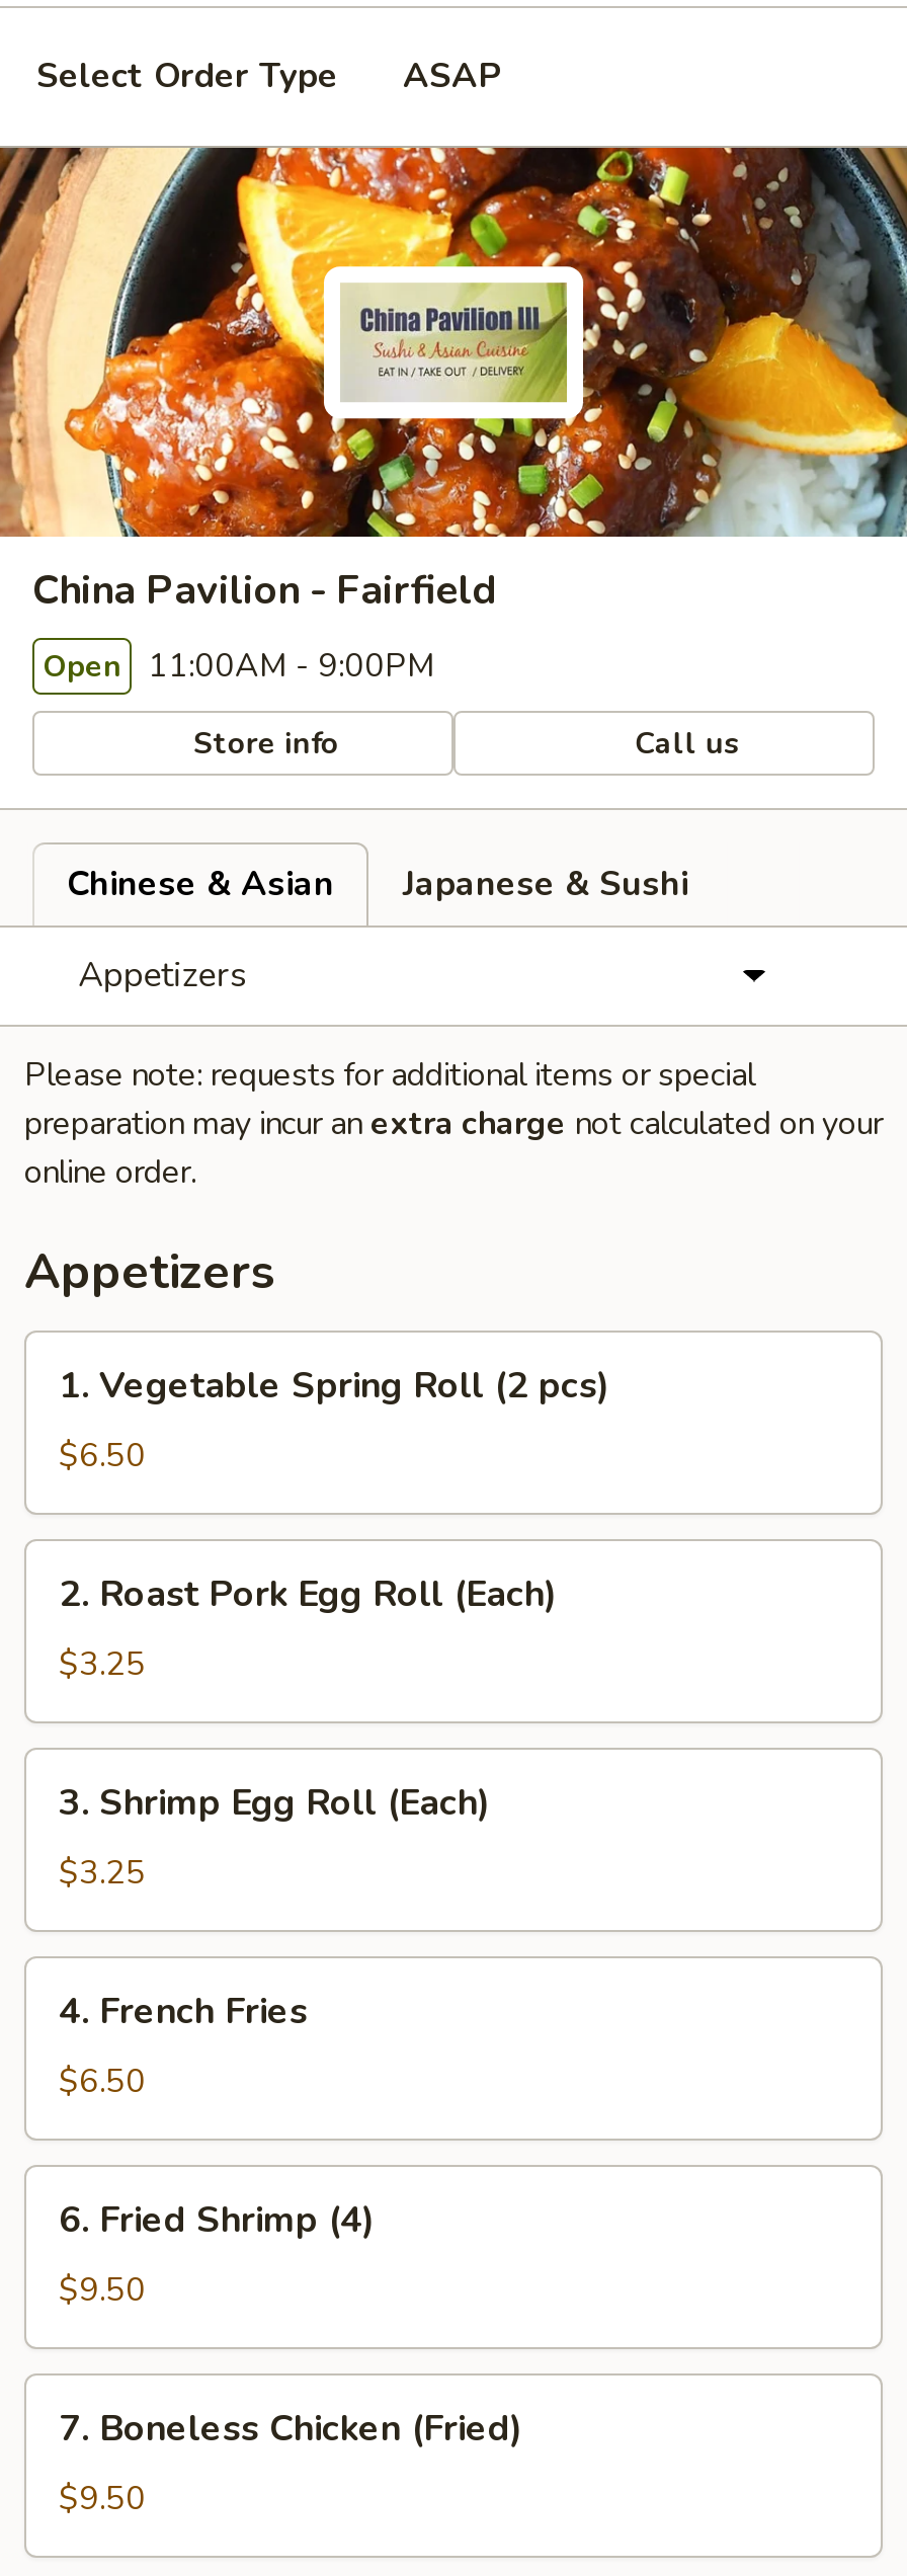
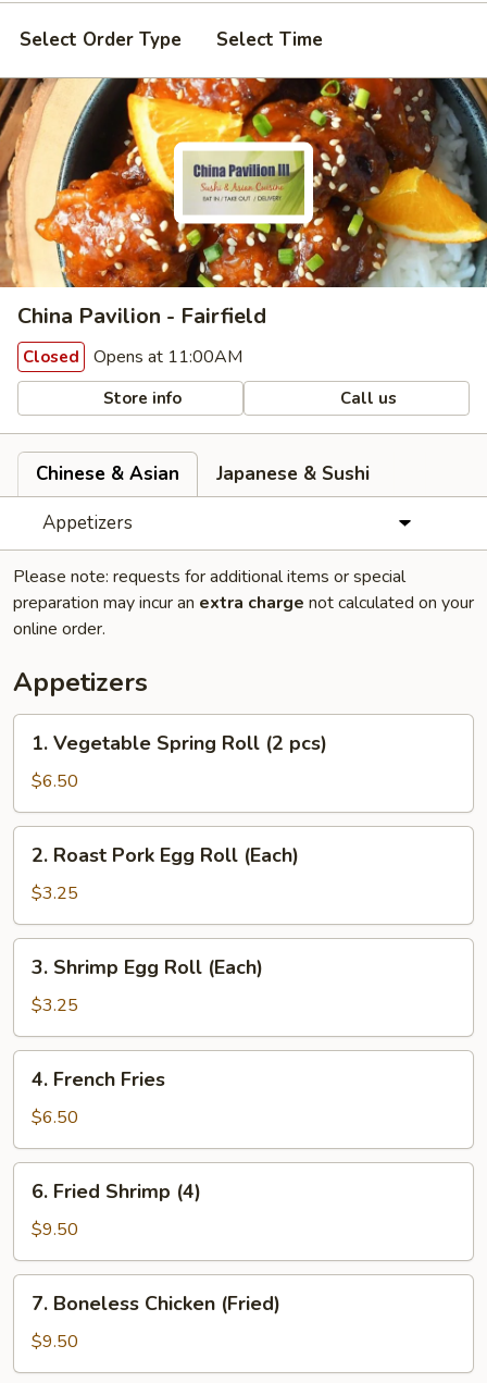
[403,53,500,99] ASAP -> [216,27,323,52] Select Time
[43,644,435,689] Open 11:00AM - 9:00PM -> [23,345,242,369] Closed Opens at 11:00AM

